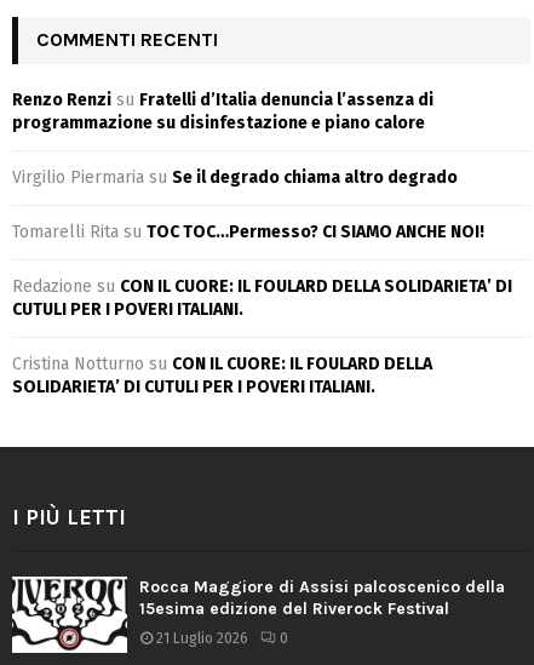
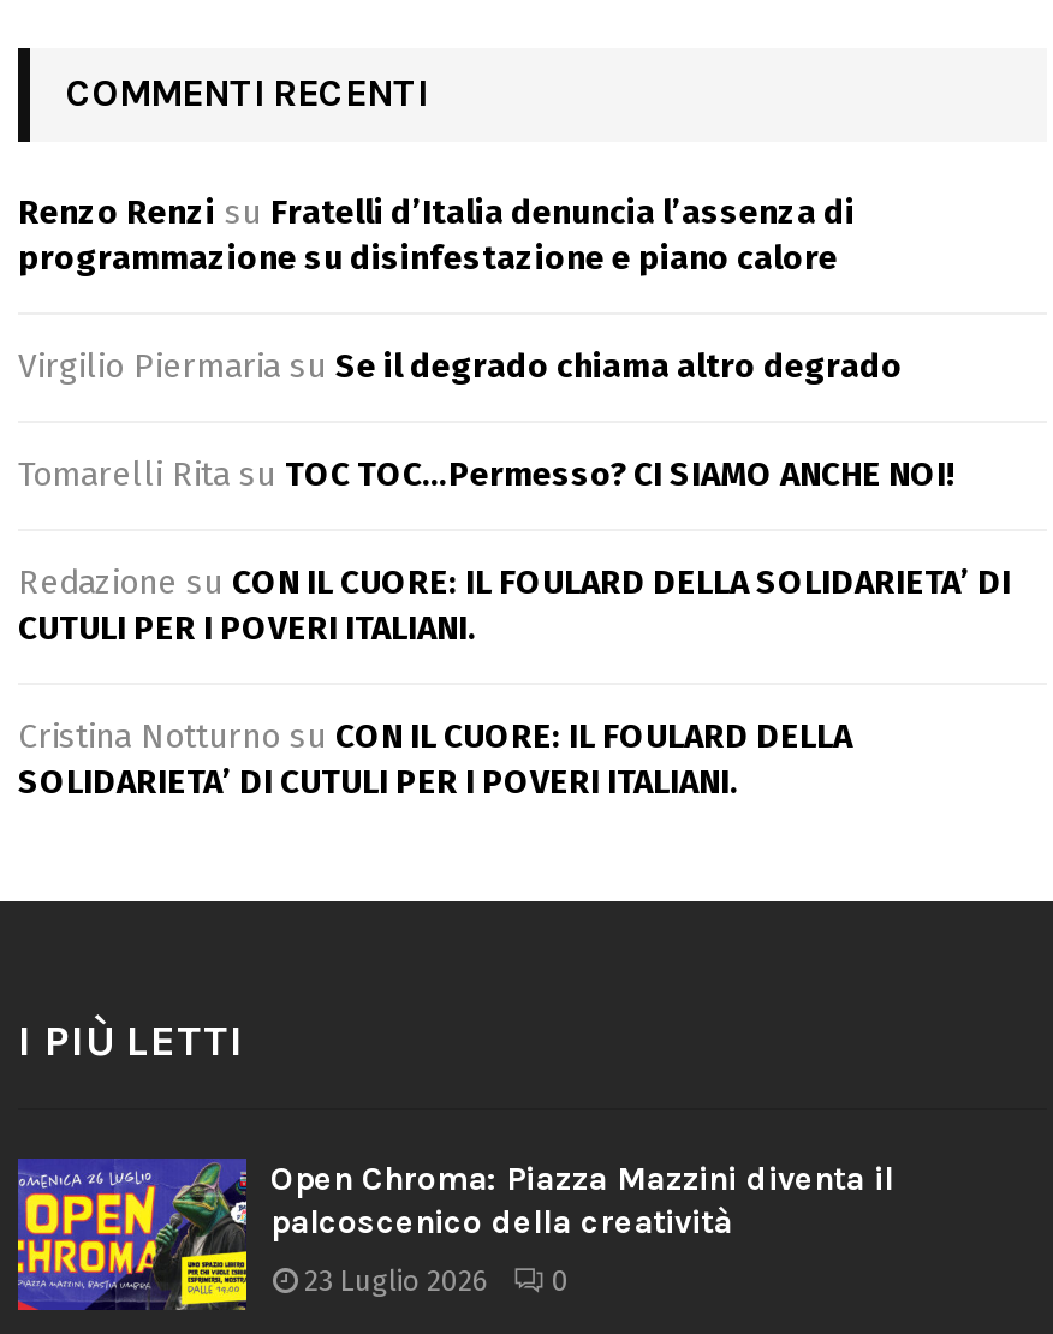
[11,575,505,654] [image] | Rocca Maggiore di Assisi palcoscenico della | 15esima edizione del Riverock Festival -> [16,1157,893,1312] [image] | Open Chroma: Piazza Mazzini diventa il | palcoscenico della creatività
[156,629,288,646] 21 Luglio 2026 0 -> [304,1263,569,1297] 23 Luglio 2026 0

